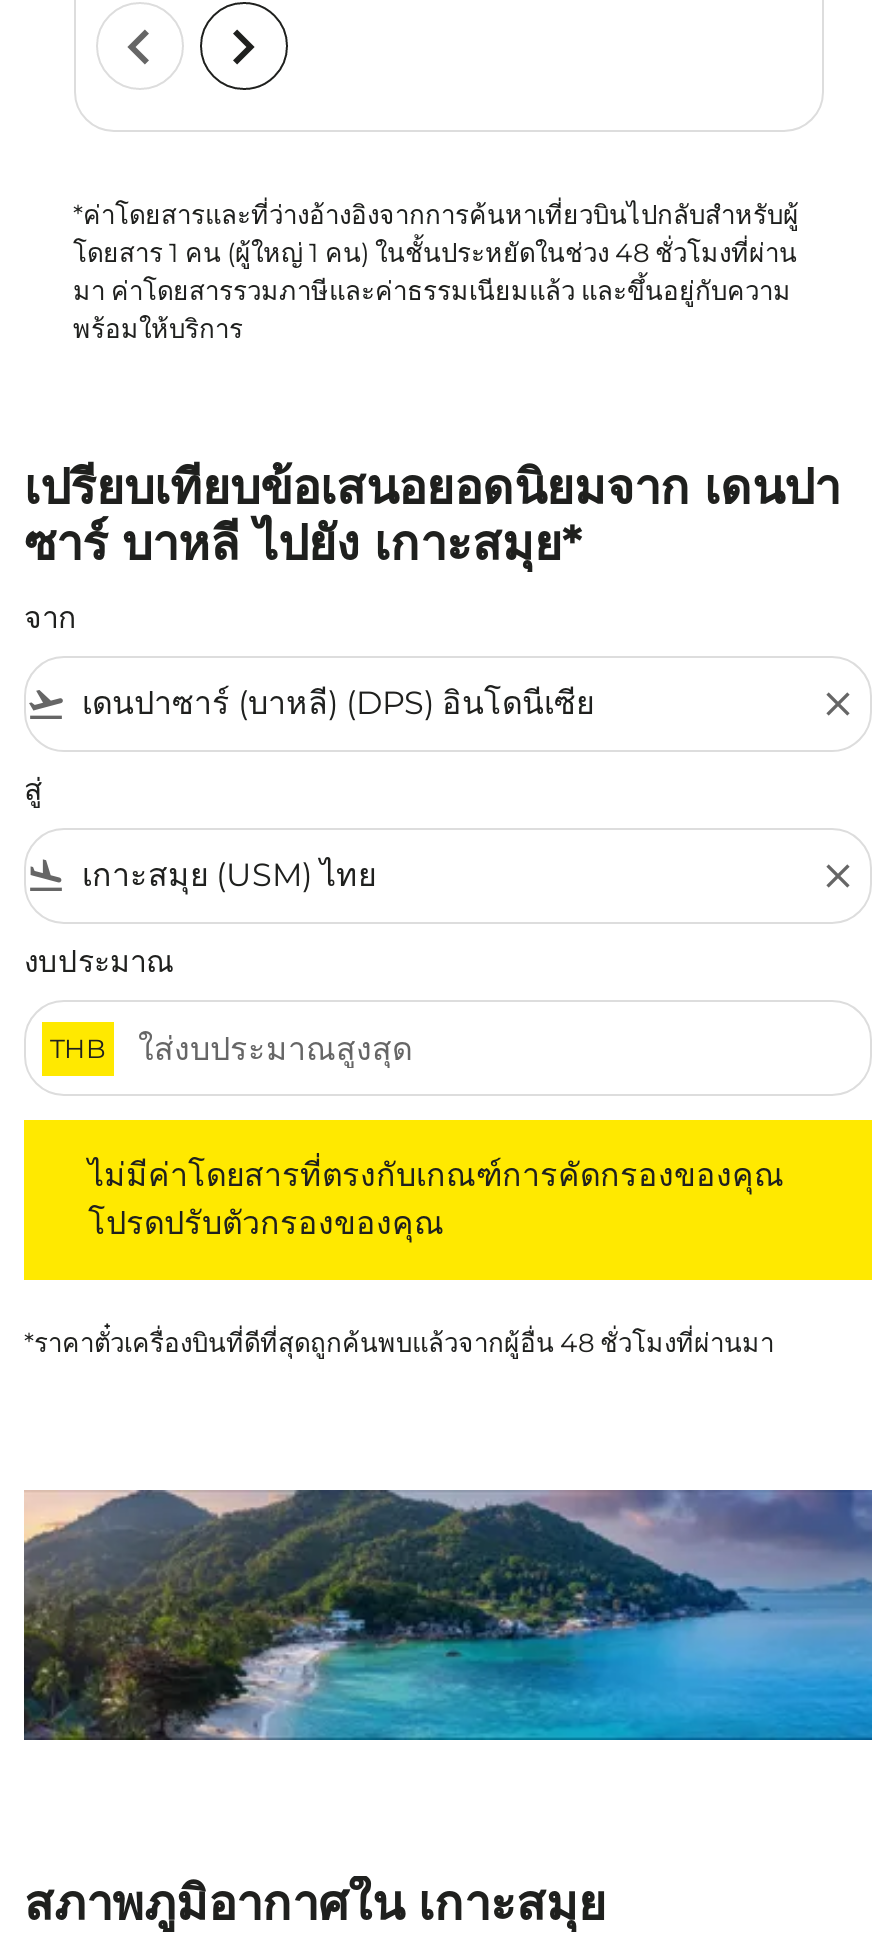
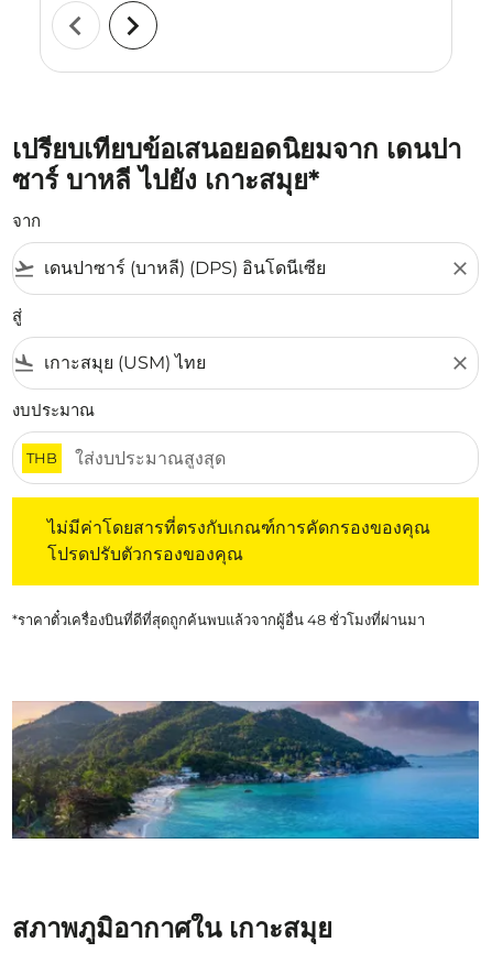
[73,198,799,344] *ค่าโดยสารและที่ว่างอ้างอิงจากการค้นหาเที่ยวบินไปกลับสำหรับผู้ | โดยสาร 1 คน (ผู้ใหญ่ 1 คน) ในชั้นประหยัดในช่วง 48 ชั่วโมงที่ผ่าน | มา ค่าโดยสารรวมภาษีและค่าธรรมเนียมแล้ว และขึ้นอยู่กับความ | พร้อมให้บริการ -> none

